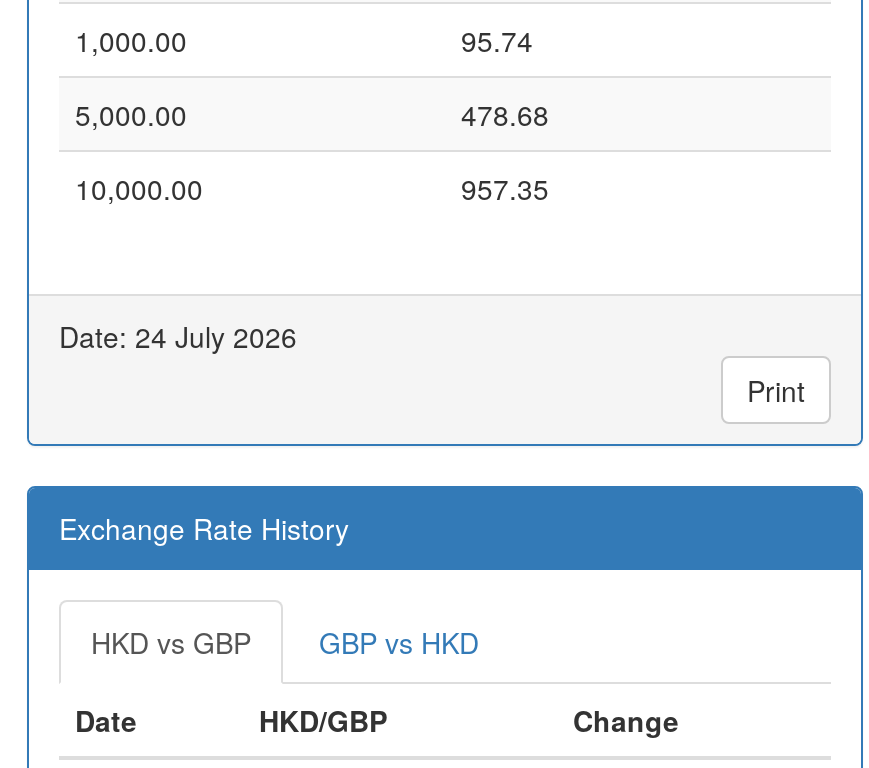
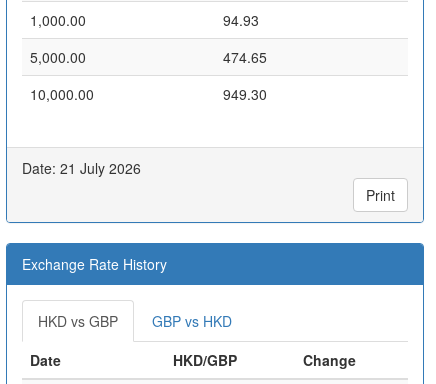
[461,20,533,60] 95.74 -> [223,10,259,30] 94.93
[461,94,549,134] 478.68 -> [223,47,267,67] 474.65
[461,168,549,208] 957.35 -> [223,84,267,104] 949.30
[59,316,297,356] Date: 24 July 2026 -> [22,158,141,178] Date: 21 July 2026

